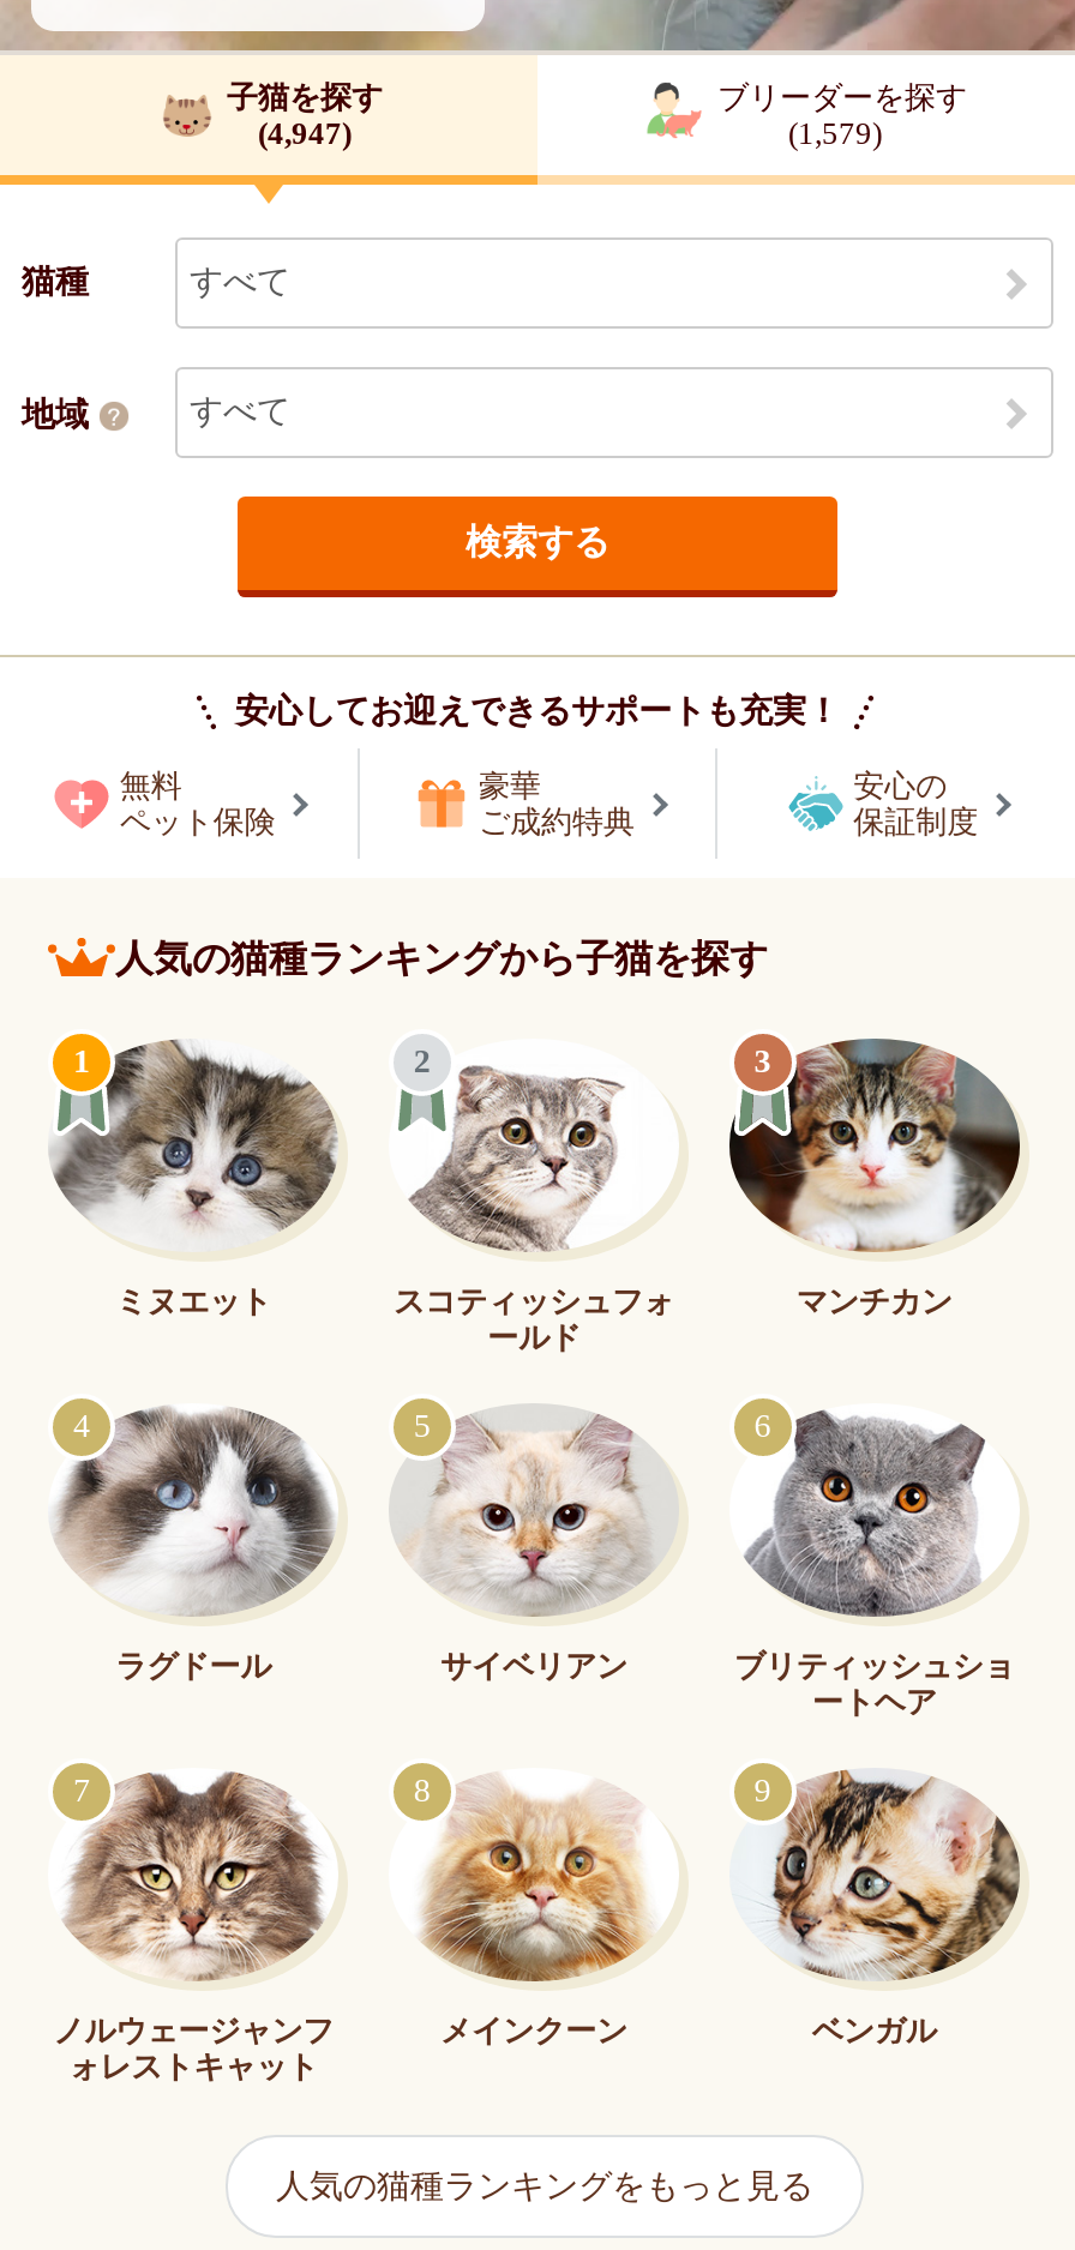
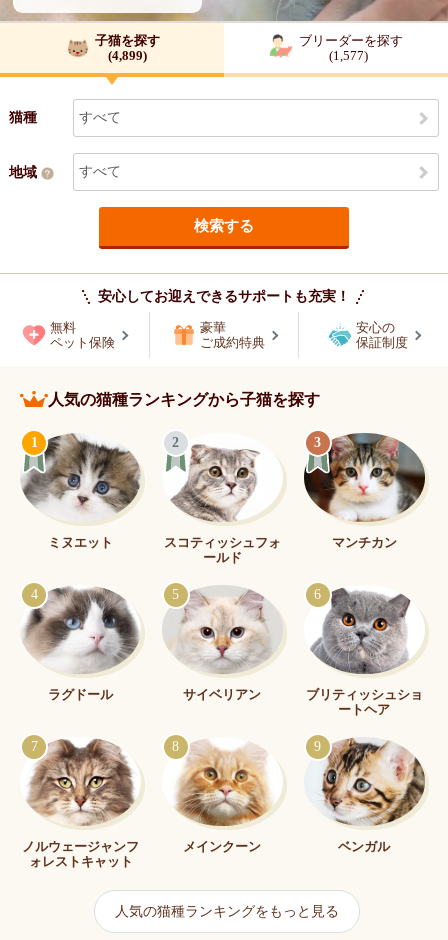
[258,116,352,152] (4,947) -> [107,48,146,63] (4,899)
[788,116,896,152] (1,579) -> [328,48,373,63] (1,577)

